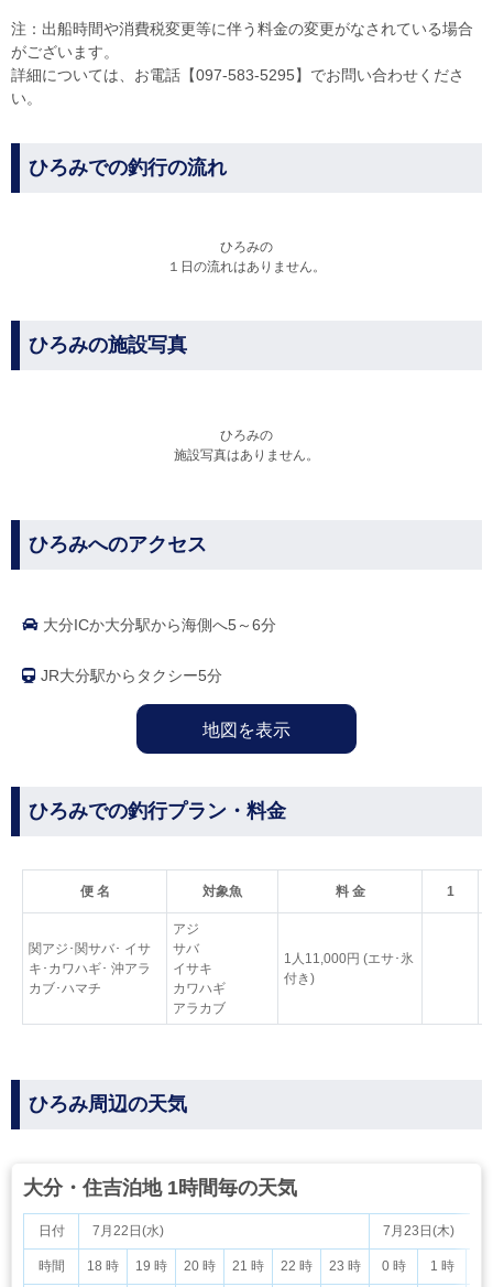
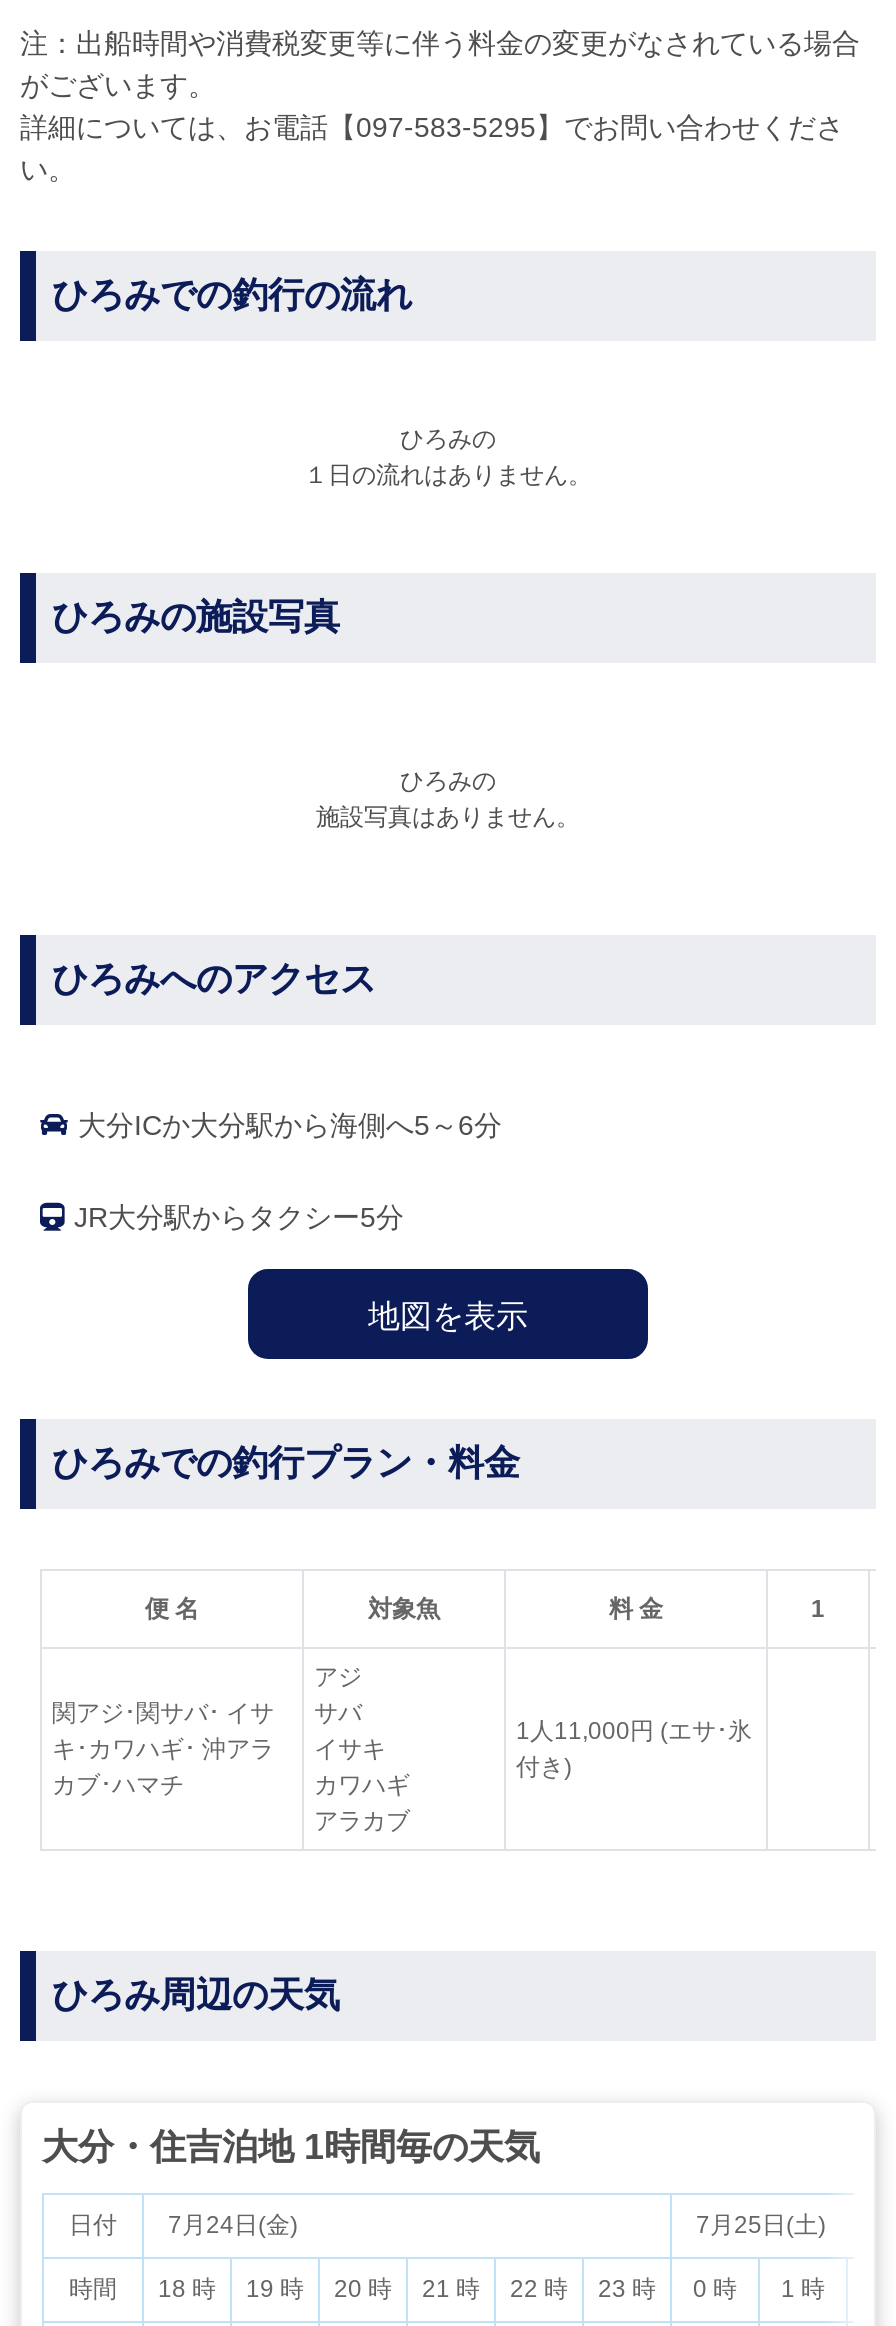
[38,1224,164,1239] 日付 7月22日(水) -> [69,2212,298,2240] 日付 7月24日(金)
[383,1224,454,1239] 7月23日(木) -> [696,2212,826,2240] 7月25日(土)

